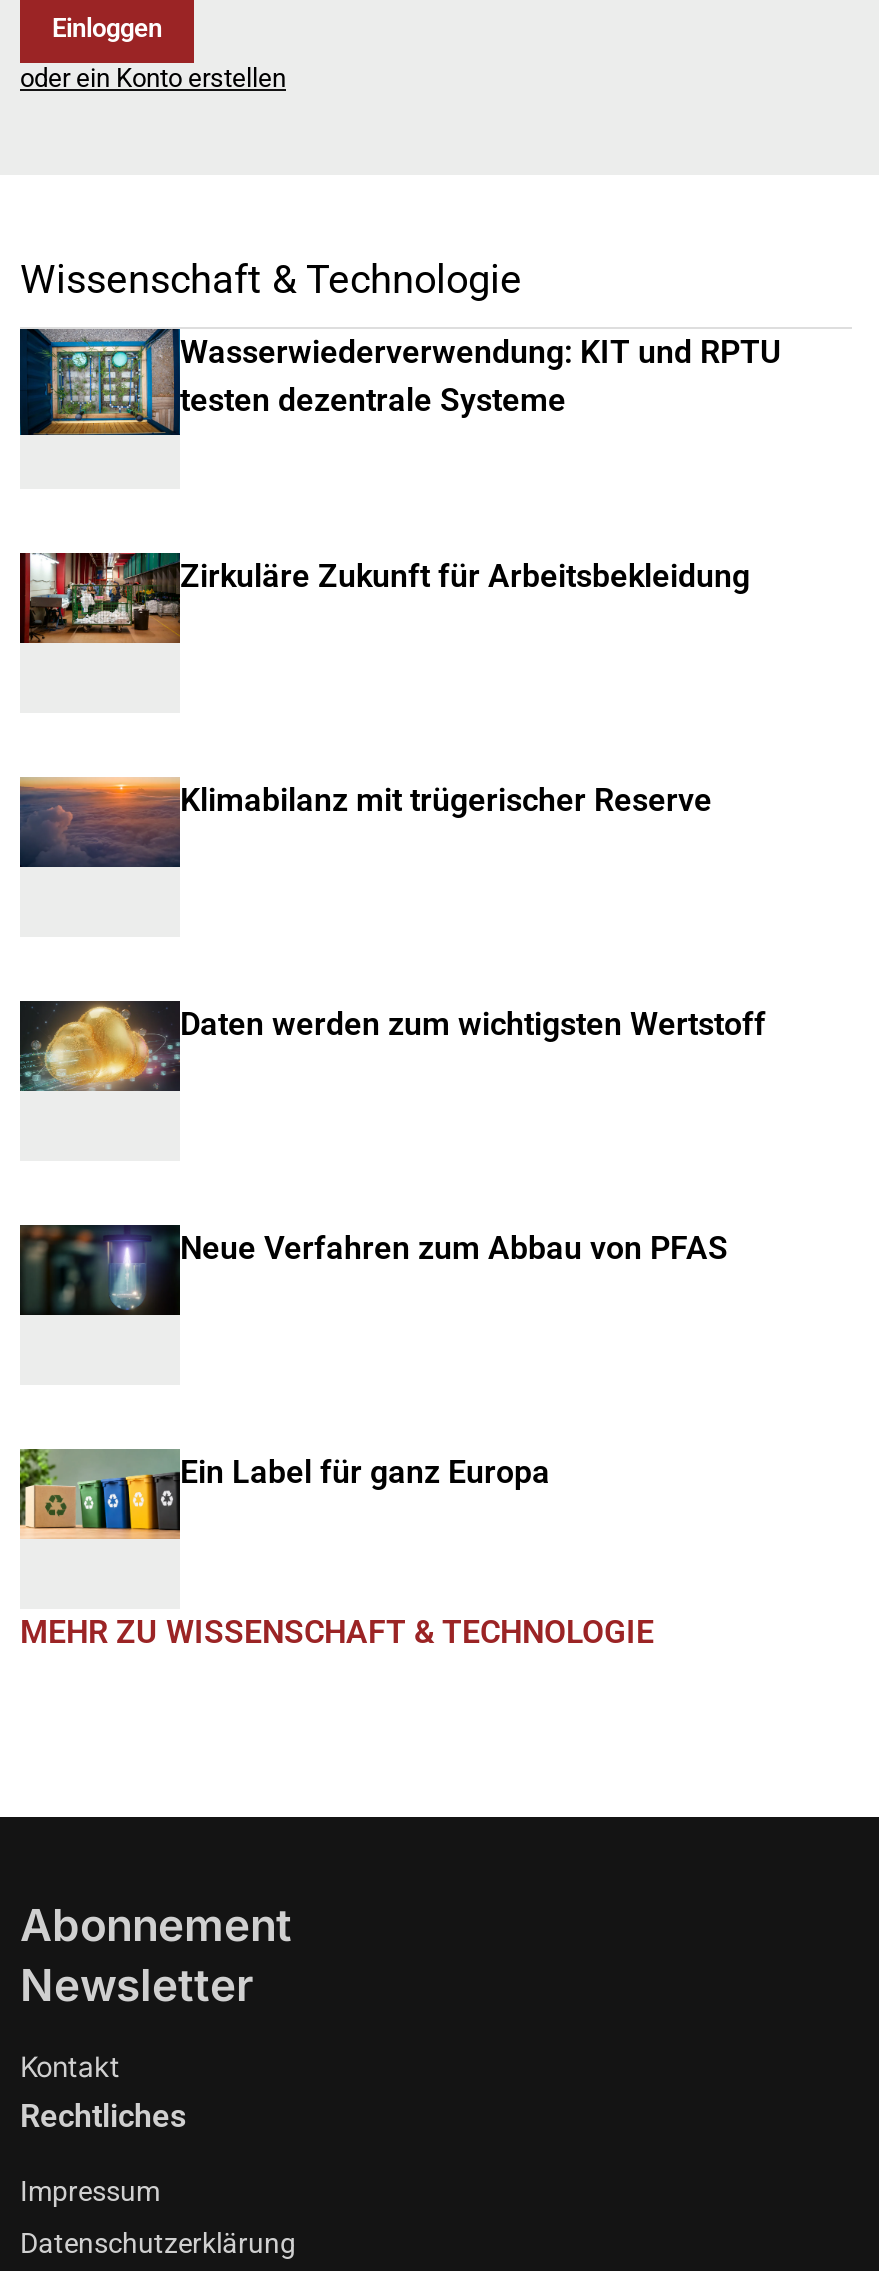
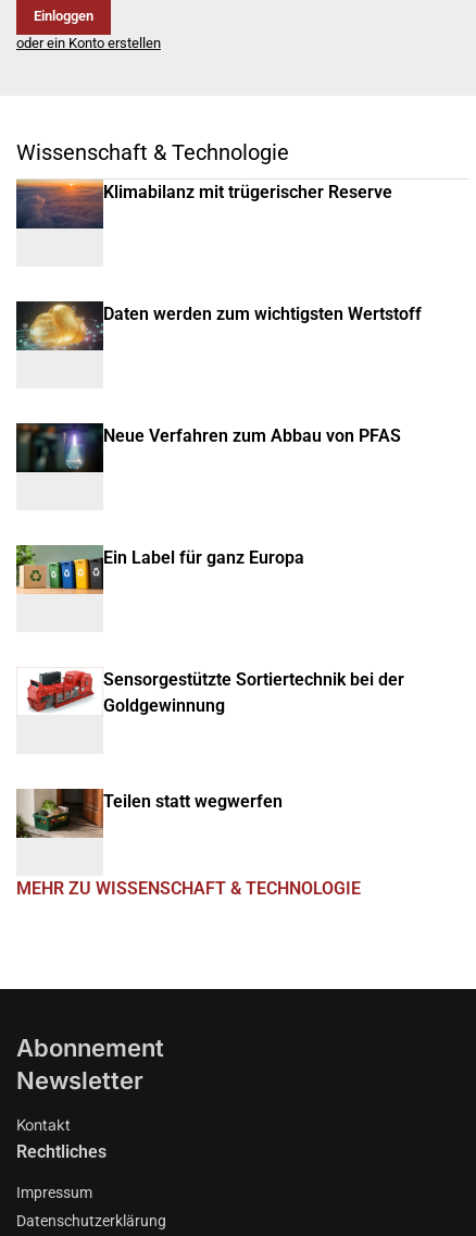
[18,327,782,437] [image] | Wasserwiederverwendung: KIT und RPTU | testen dezentrale Systeme -> none
[20,551,750,645] [image] | Zirkuläre Zukunft für Arbeitsbekleidung -> none
moved [18,777,766,1491] -> [15,180,422,568]: [image] | Klimabilanz mit trügerischer Reserve | Daten werden zum wichtigsten Wertstoff | Neue Verfahren zum Abbau von PFAS | Ein Label für ganz Europa
moved [16,1447,178,1541] -> [14,544,102,595]: [image]
none -> [15,788,283,839] [image] | Teilen statt wegwerfen
none -> [26,669,404,716] [image] | Sensorgestützte Sortiertechnik bei der | Goldgewinnung

